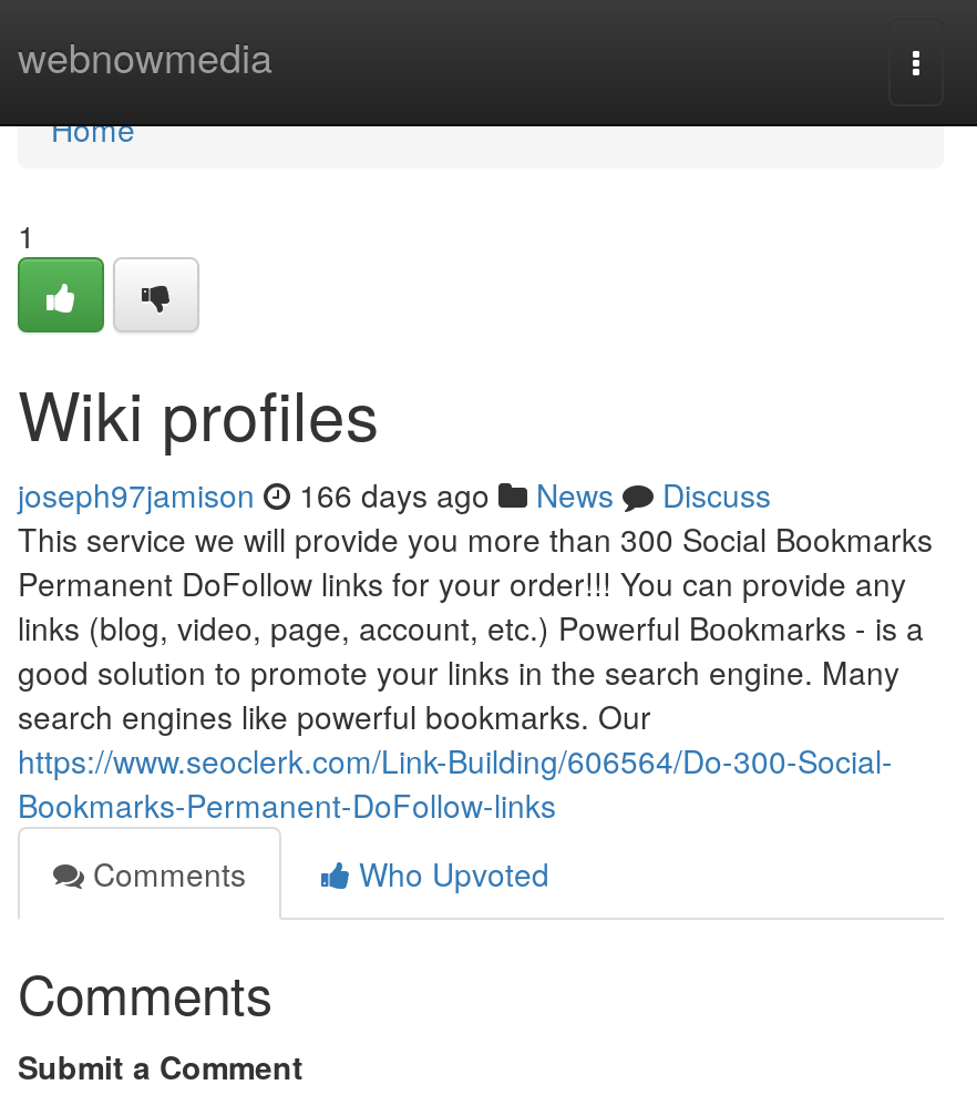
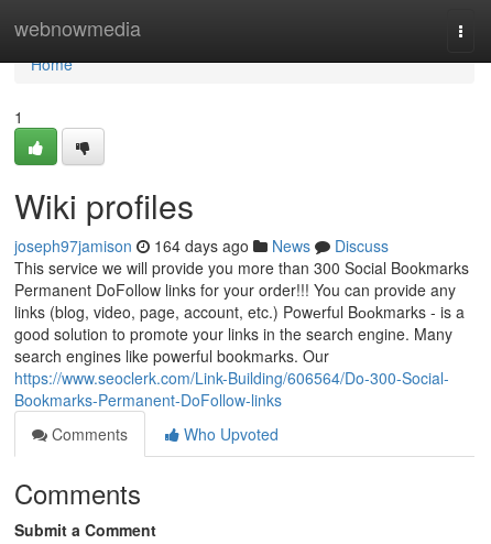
[18,472,771,516] joseph97jamison 166 days ago News Discuss -> [14,235,389,257] joseph97jamison 164 days ago News Discuss

